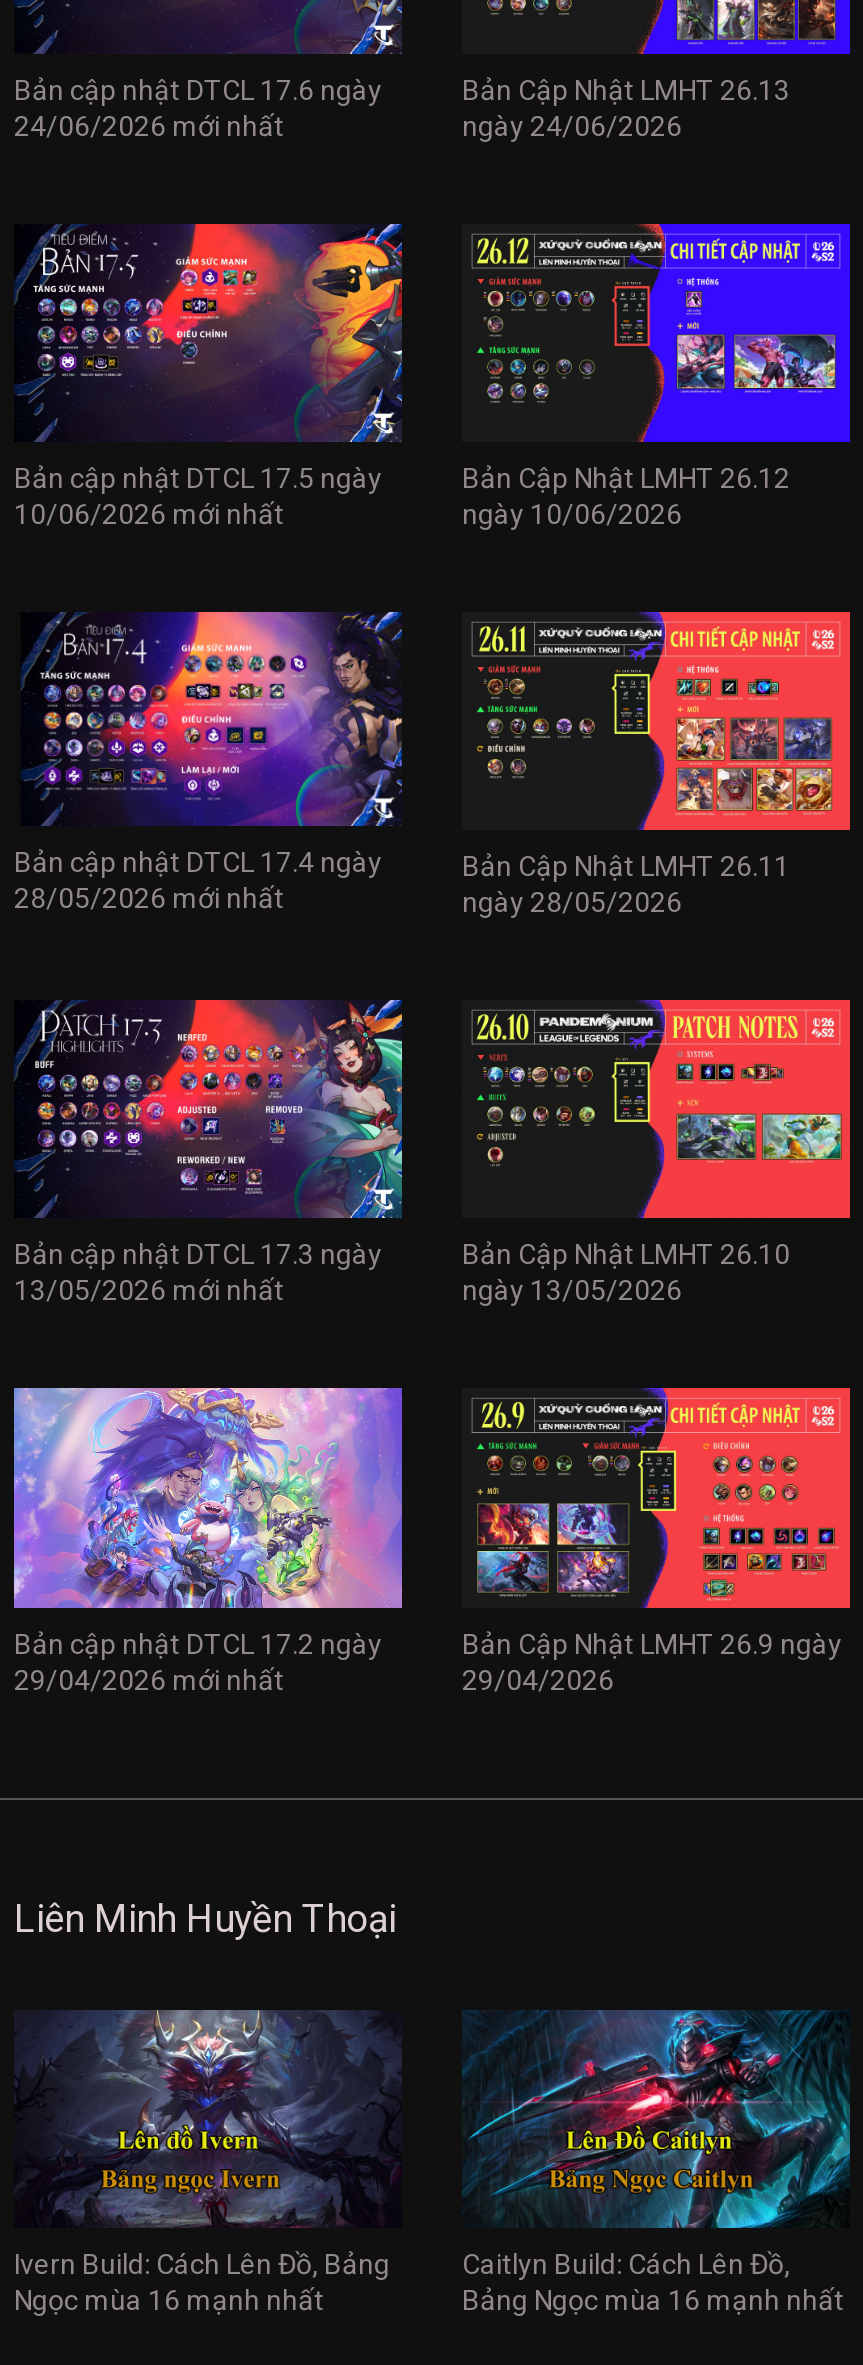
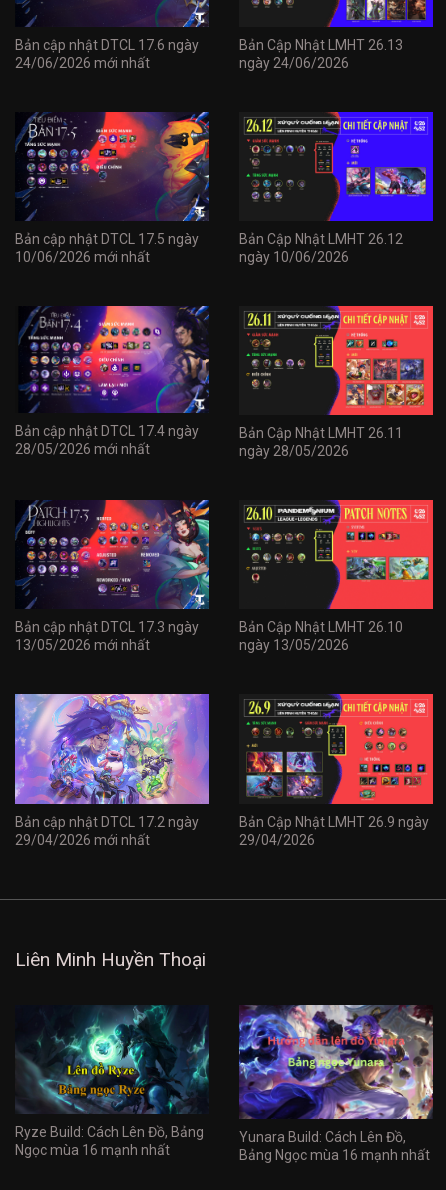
[14,2008,402,2279] [image] | Ivern Build: Cách Lên Đồ, Bảng -> [15,1005,210,1140] [image] | Ryze Build: Cách Lên Đồ, Bảng
[462,2008,852,2279] [image] | Caitlyn Build: Cách Lên Đồ, -> [238,1004,434,1145] [image] | Yunara Build: Cách Lên Đồ,

